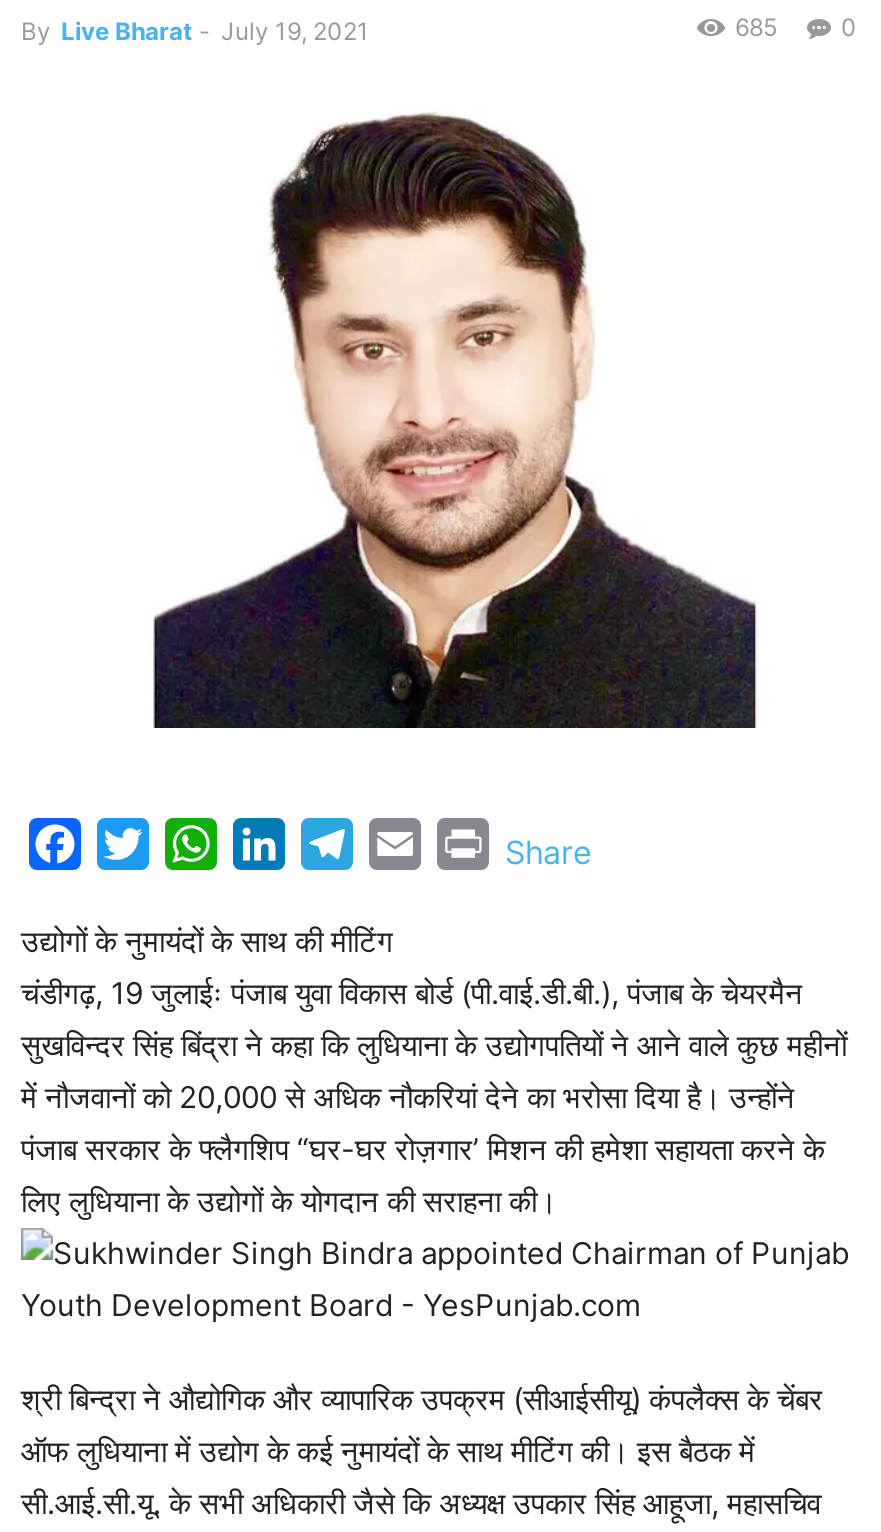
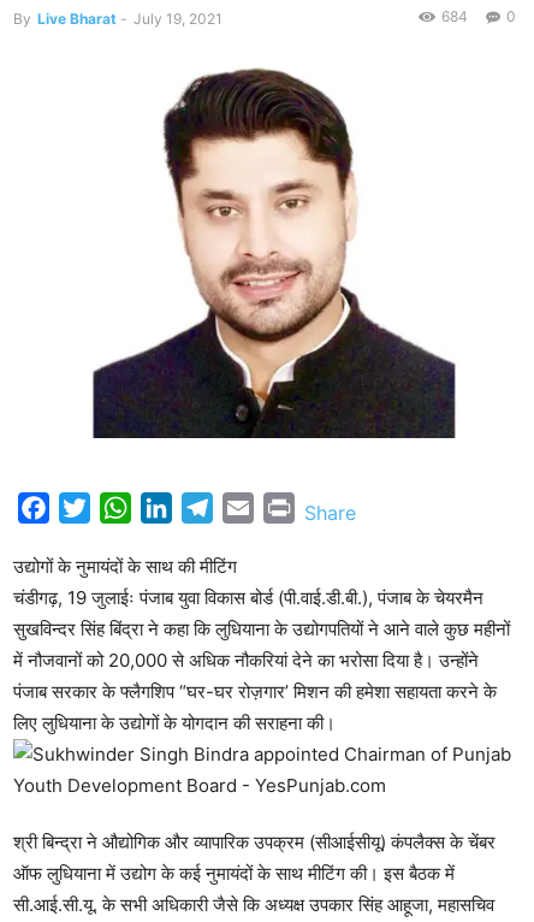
[735,12,777,42] 685 -> [441,7,468,25] 684

